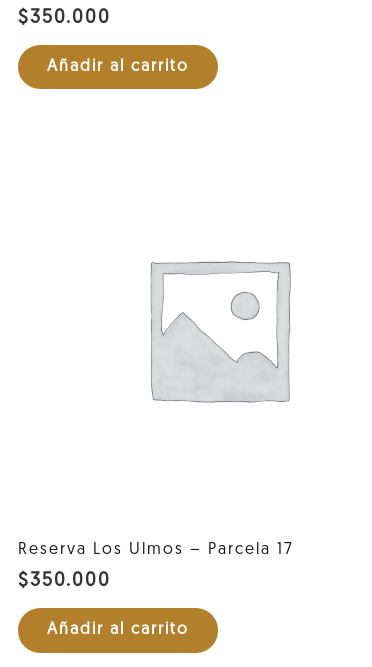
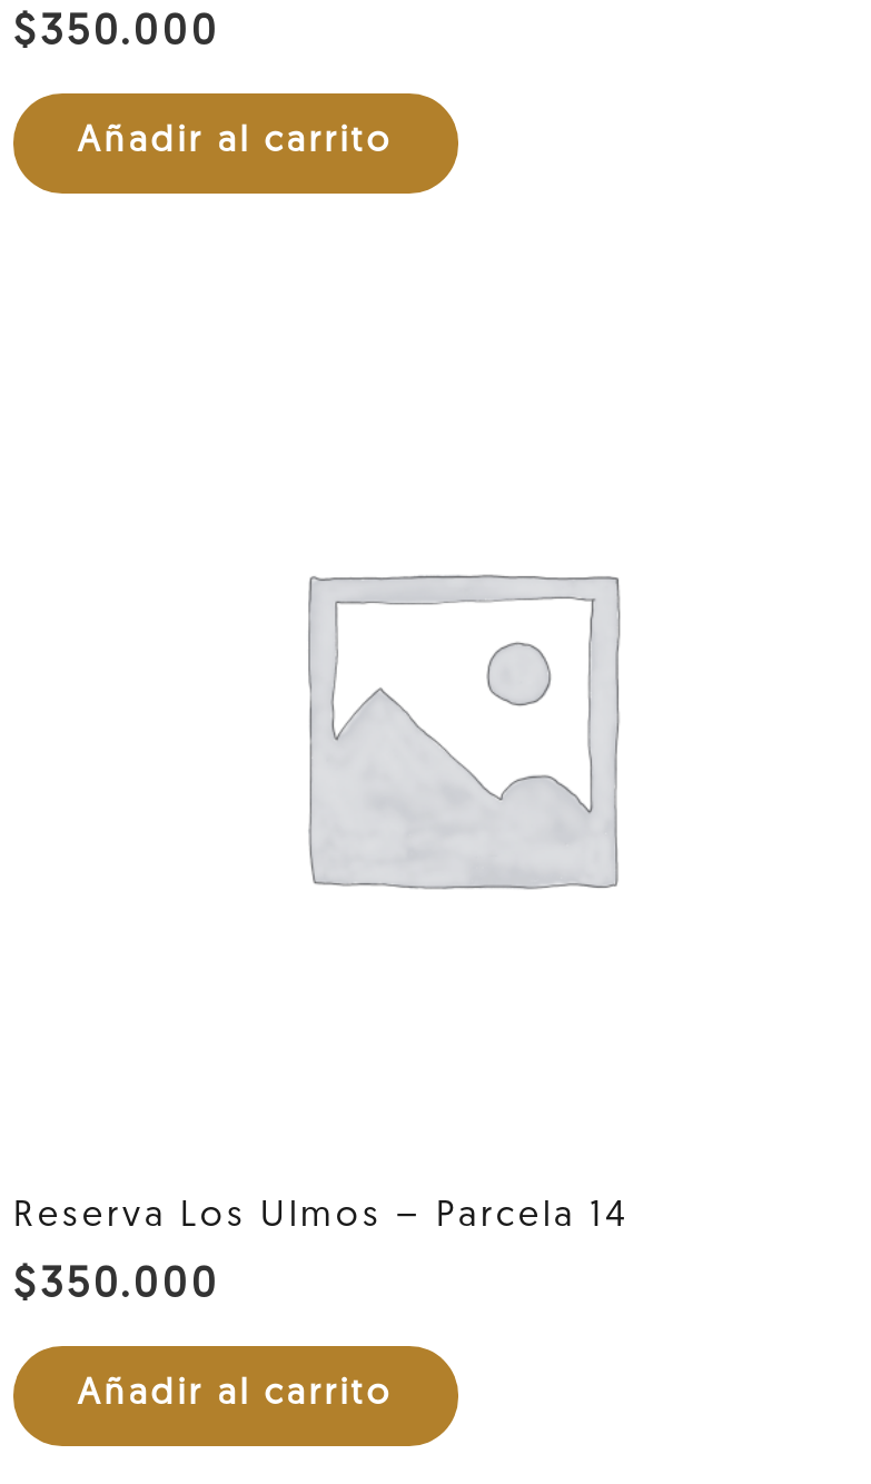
[18,541,294,557] Reserva Los Ulmos – Parcela 17 -> [13,1198,630,1234] Reserva Los Ulmos – Parcela 14

